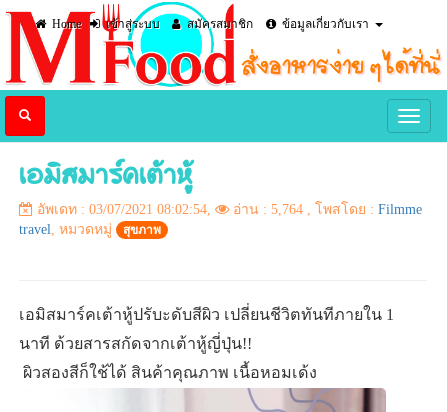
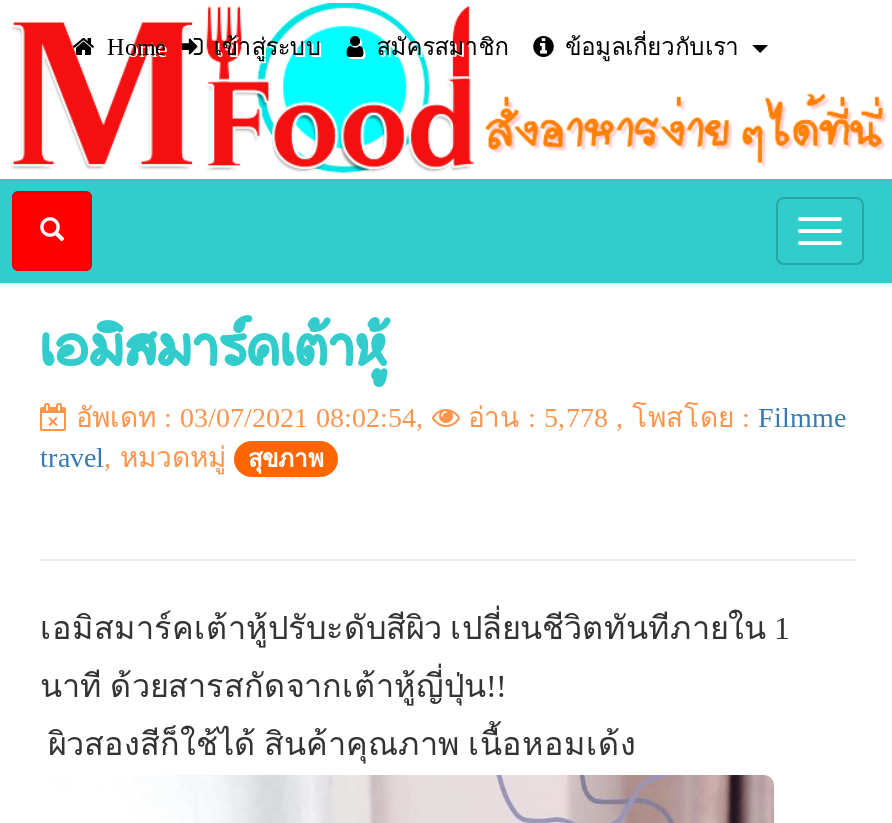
[229,202,422,217] อ่าน : 5,764, โพสโดย : Filmme -> [460,403,846,433] อ่าน : 5,778, โพสโดย : Filmme

